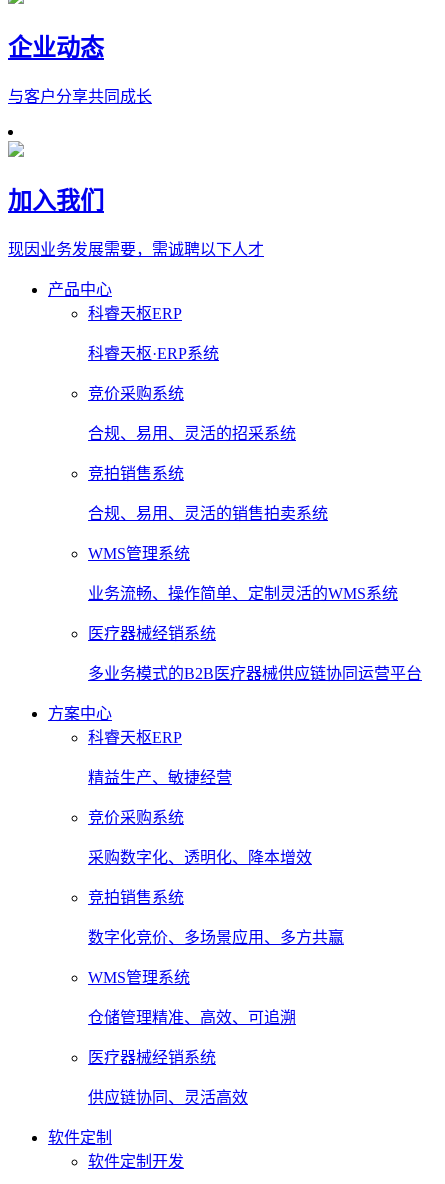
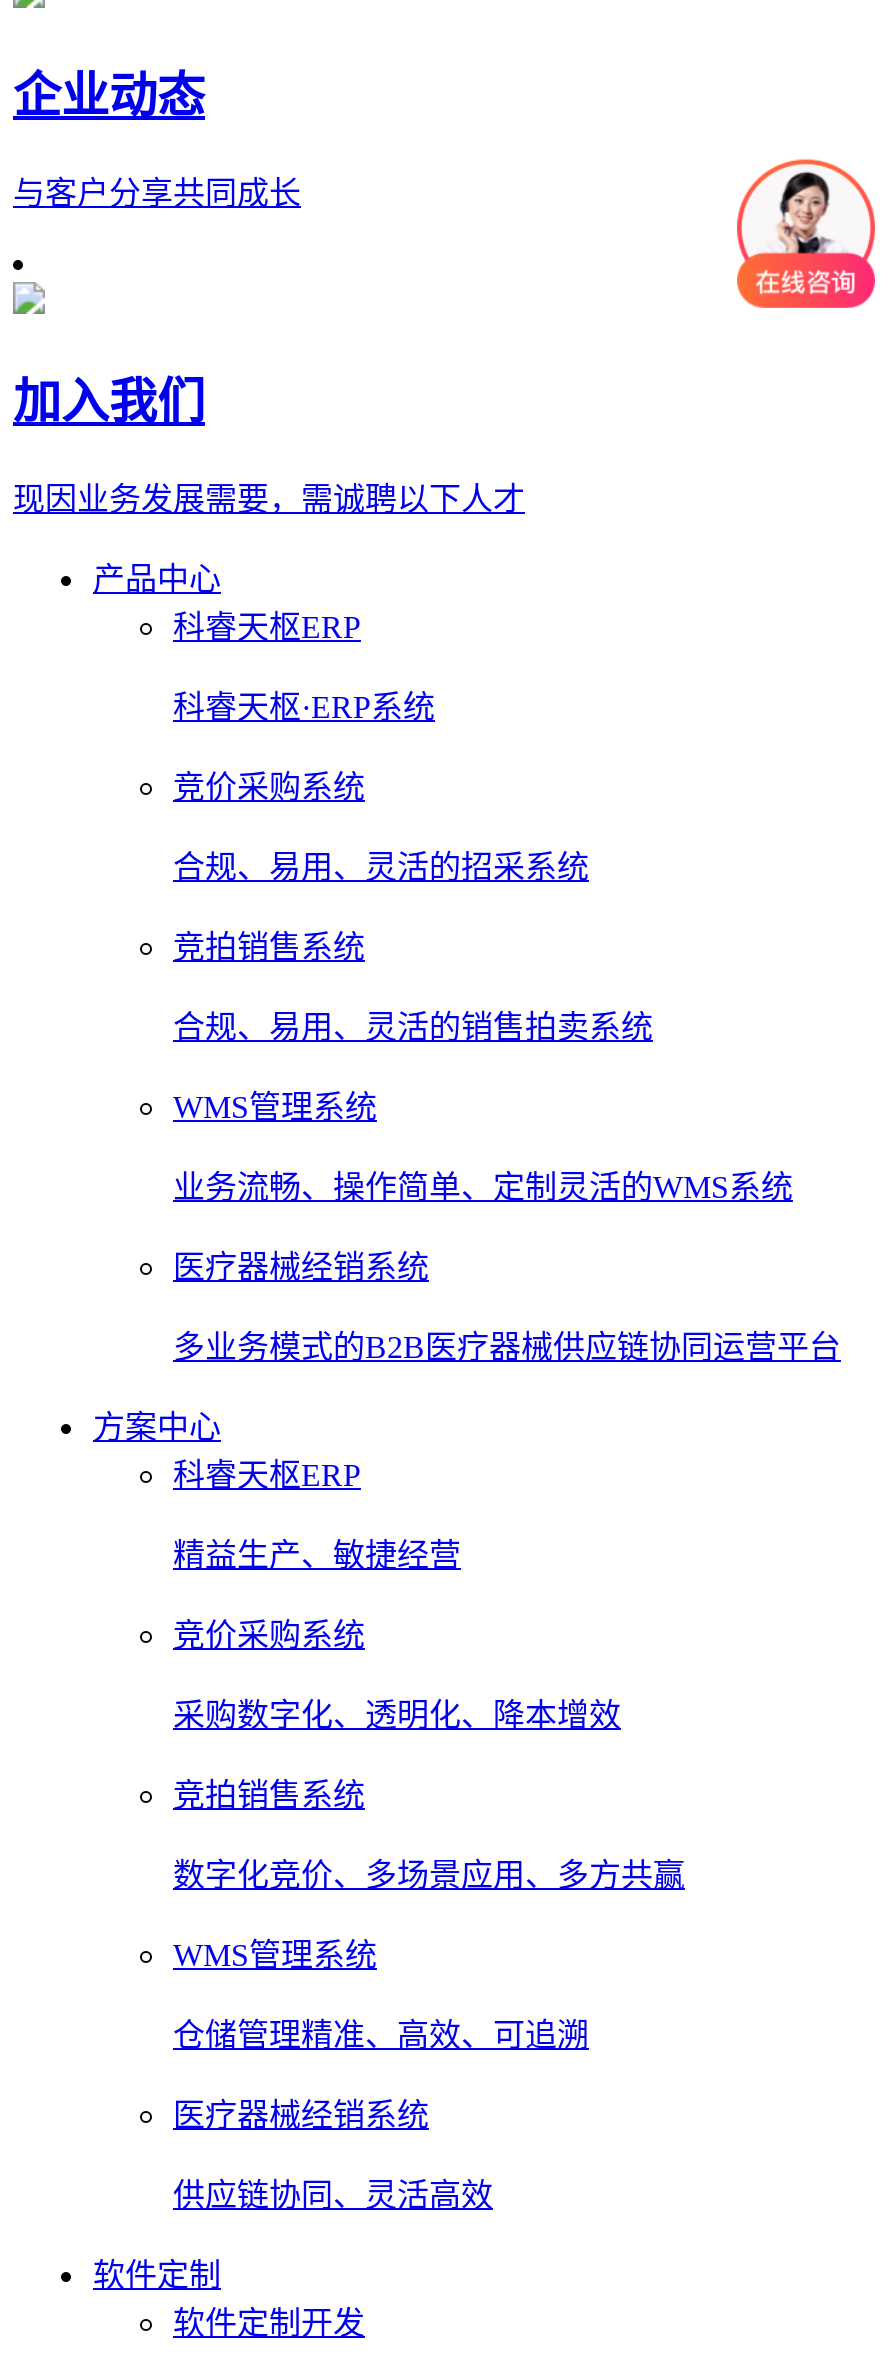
none -> [735,156,877,310] [image]

